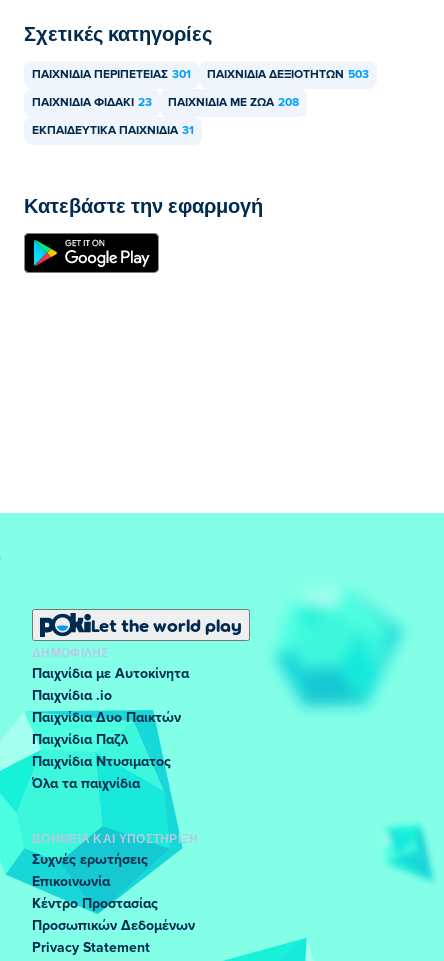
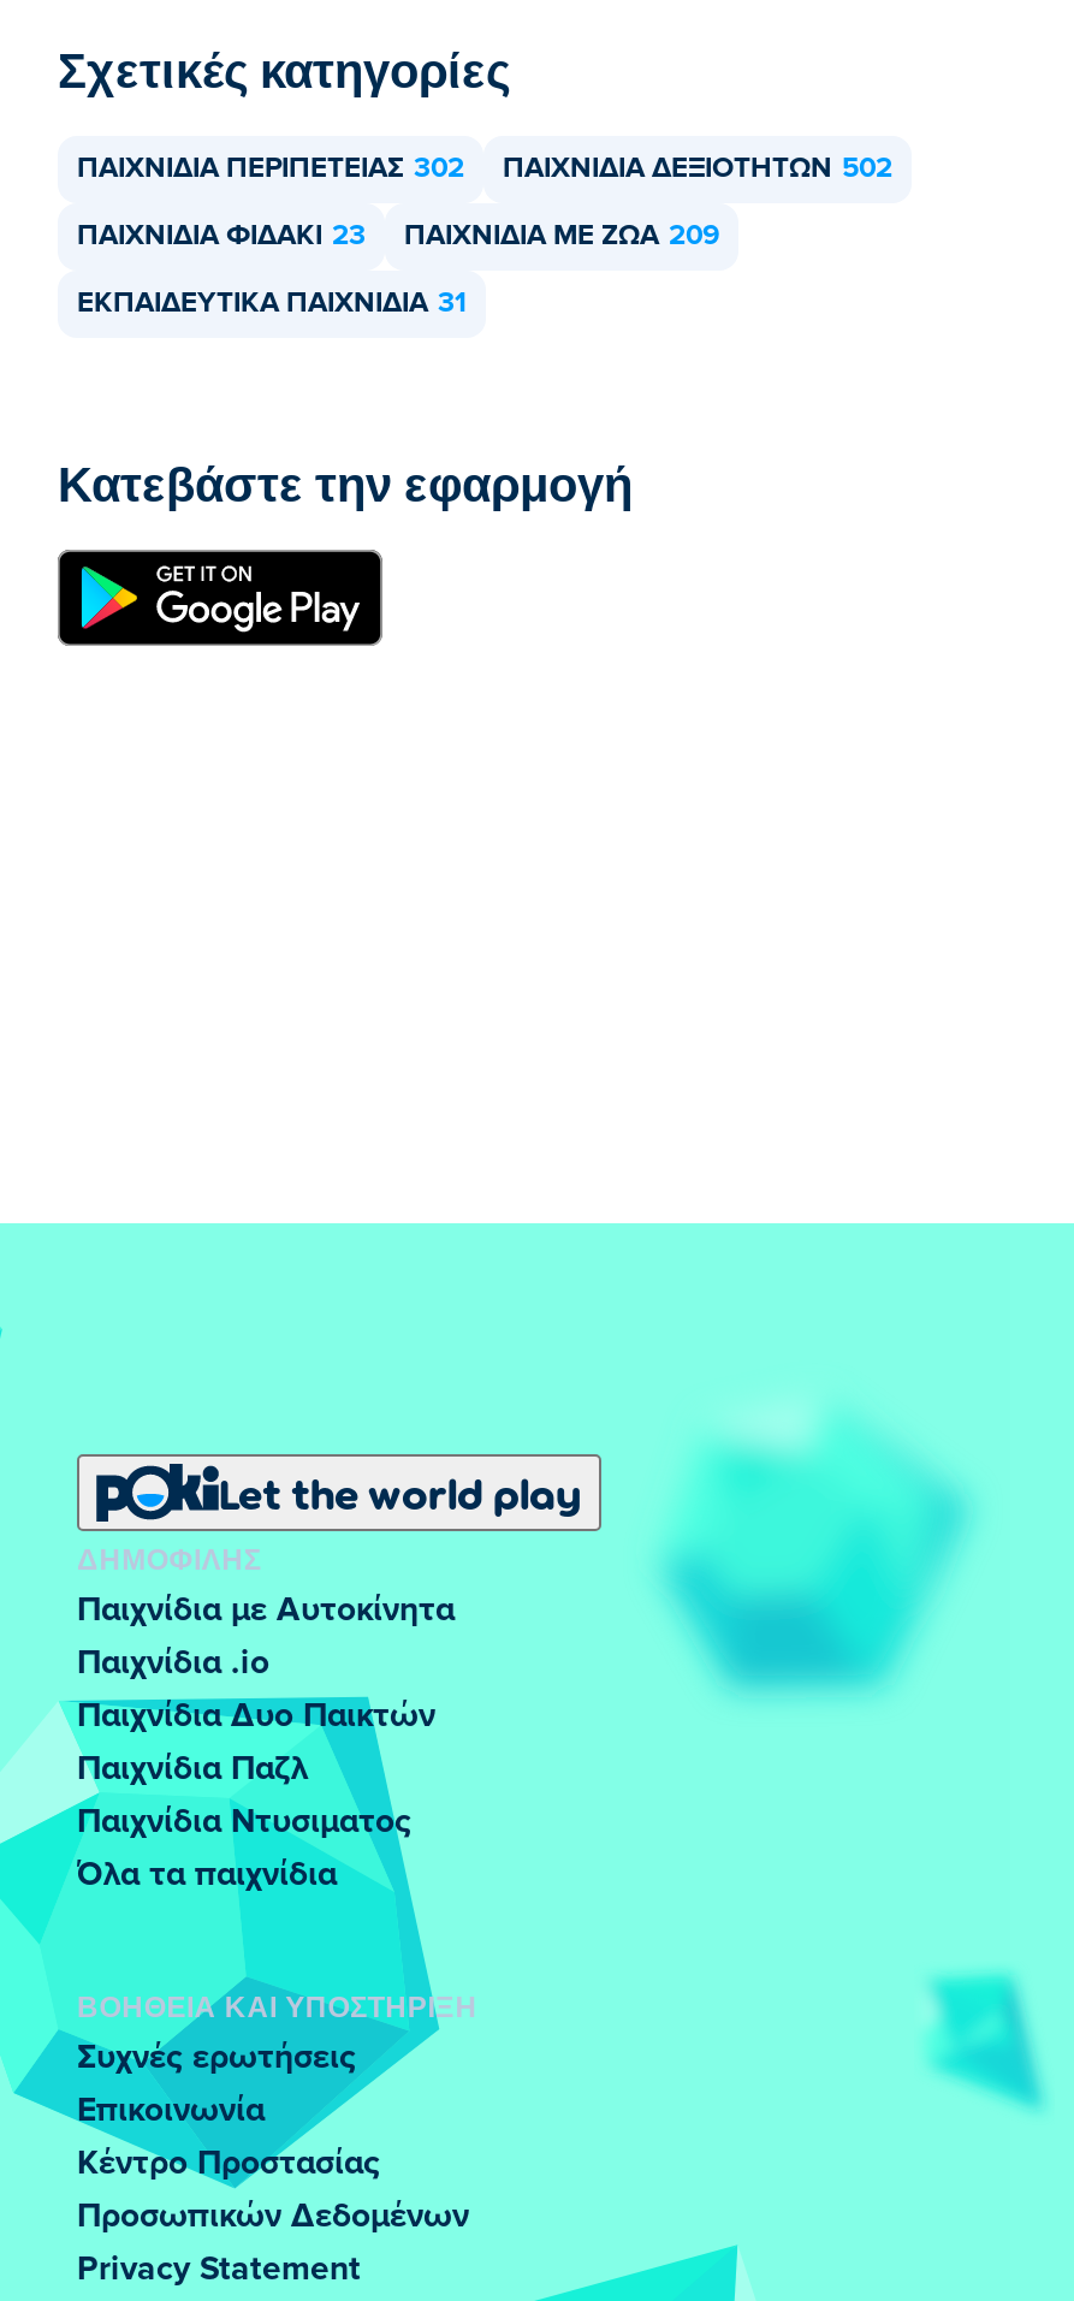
[32,69,191,81] ΠΑΙΧΝΊΔΙΑ ΠΕΡΙΠΈΤΕΙΑΣ 301 -> [77,155,464,184] ΠΑΙΧΝΊΔΙΑ ΠΕΡΙΠΈΤΕΙΑΣ 302
[207,69,369,81] ΠΑΙΧΝΊΔΙΑ ΔΕΞΙΟΤΉΤΩΝ 503 -> [503,155,892,184] ΠΑΙΧΝΊΔΙΑ ΔΕΞΙΟΤΉΤΩΝ 502
[168,97,299,109] ΠΑΙΧΝΊΔΙΑ ΜΕ ΖΩΑ 208 -> [404,223,719,251] ΠΑΙΧΝΊΔΙΑ ΜΕ ΖΩΑ 209

